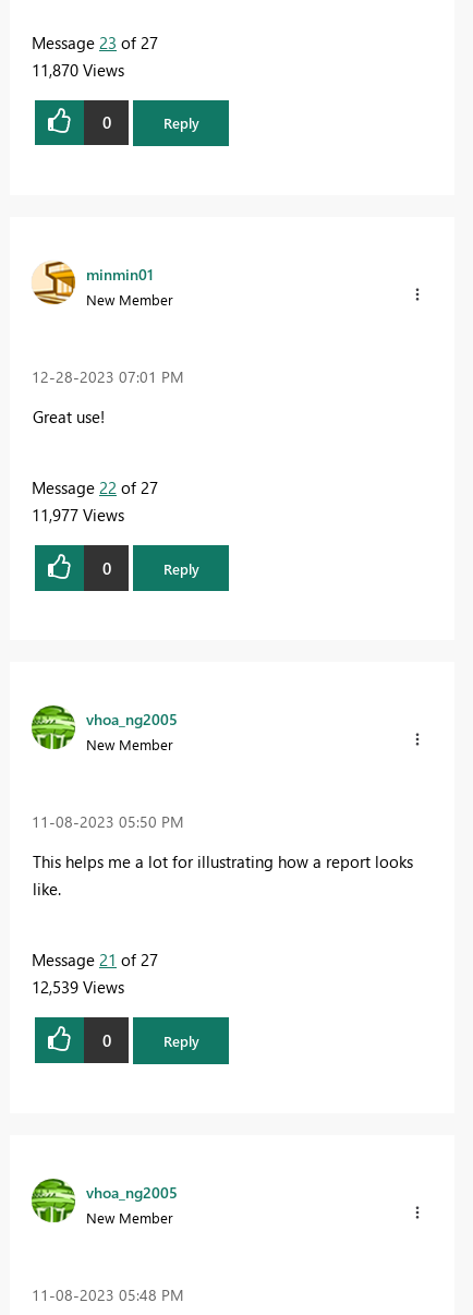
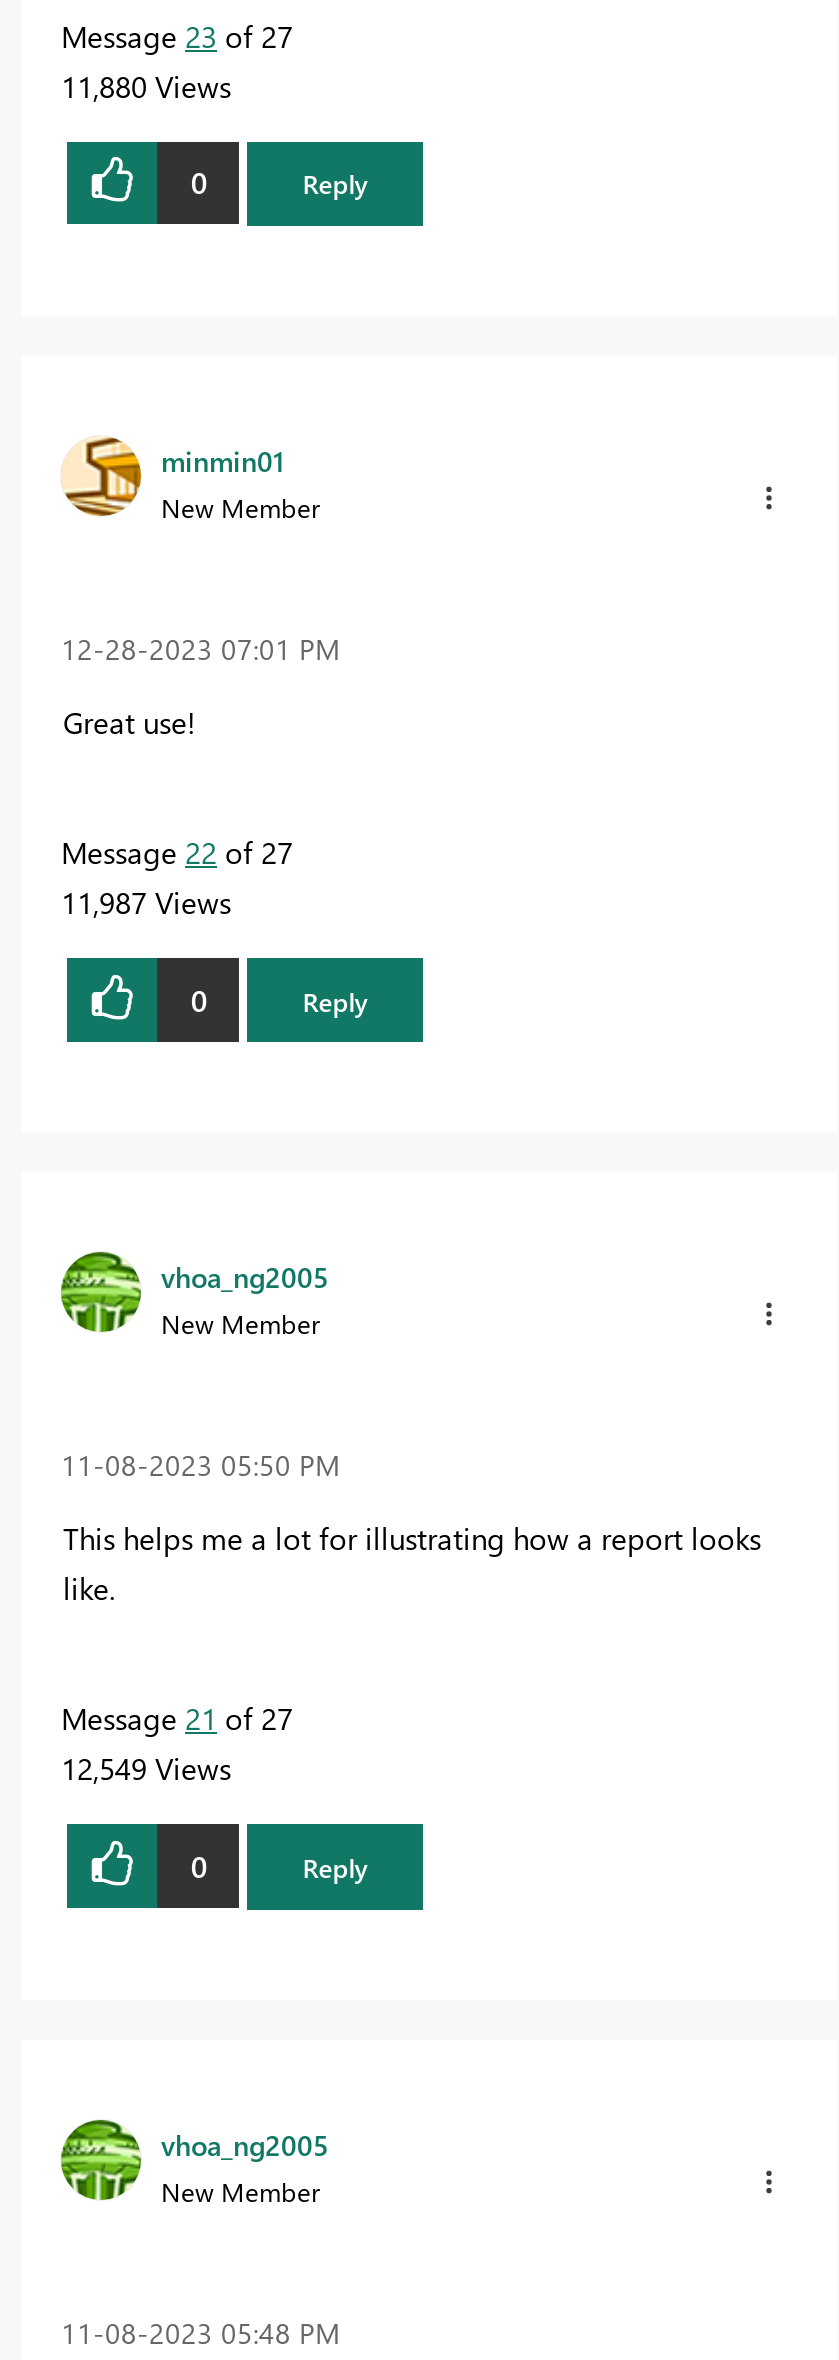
[32,58,124,80] 11,870 Views -> [61,65,231,105] 11,880 Views
[32,504,124,526] 11,977 Views -> [61,882,231,922] 11,987 Views
[32,976,124,998] 12,539 Views -> [61,1749,231,1789] 12,549 Views

